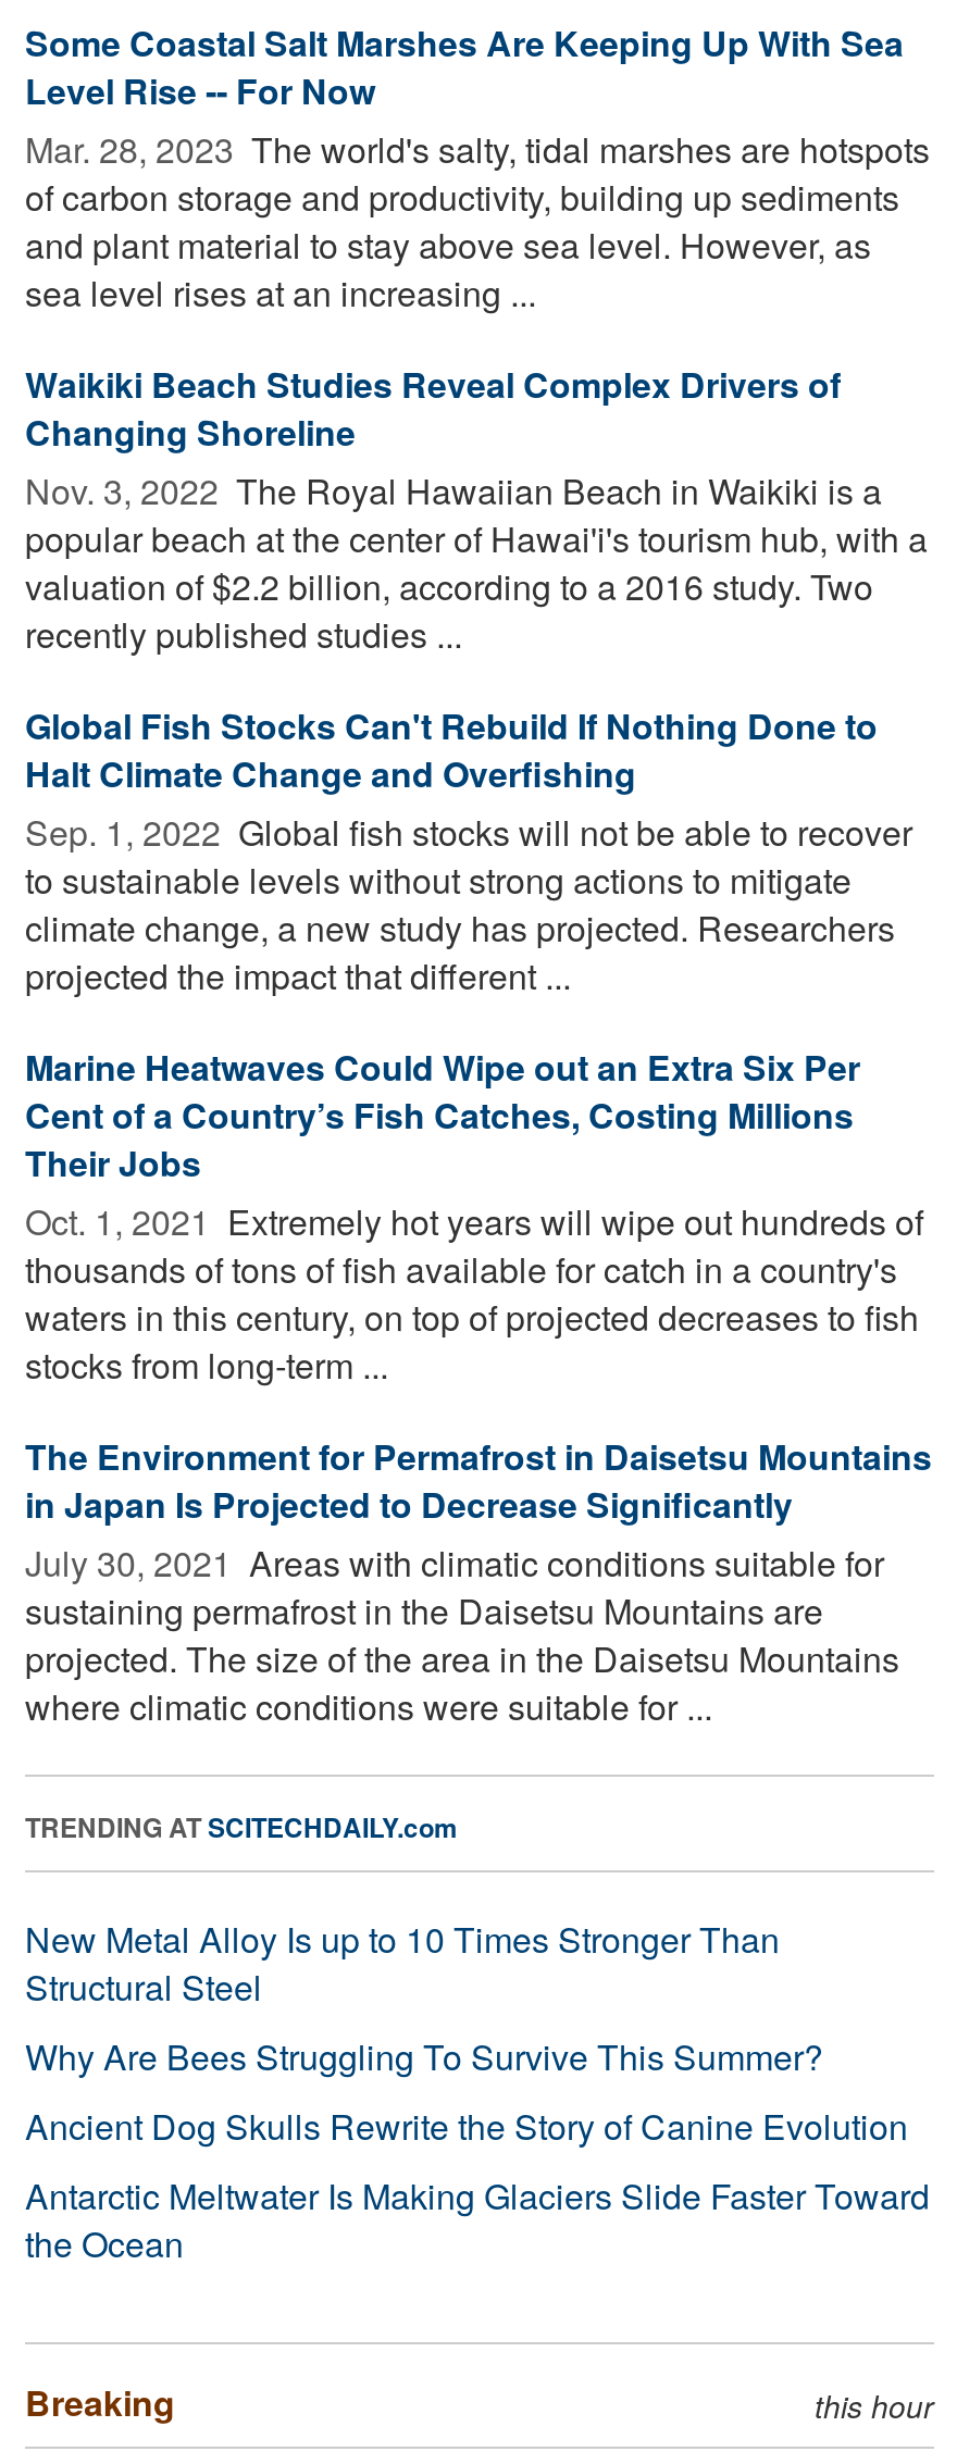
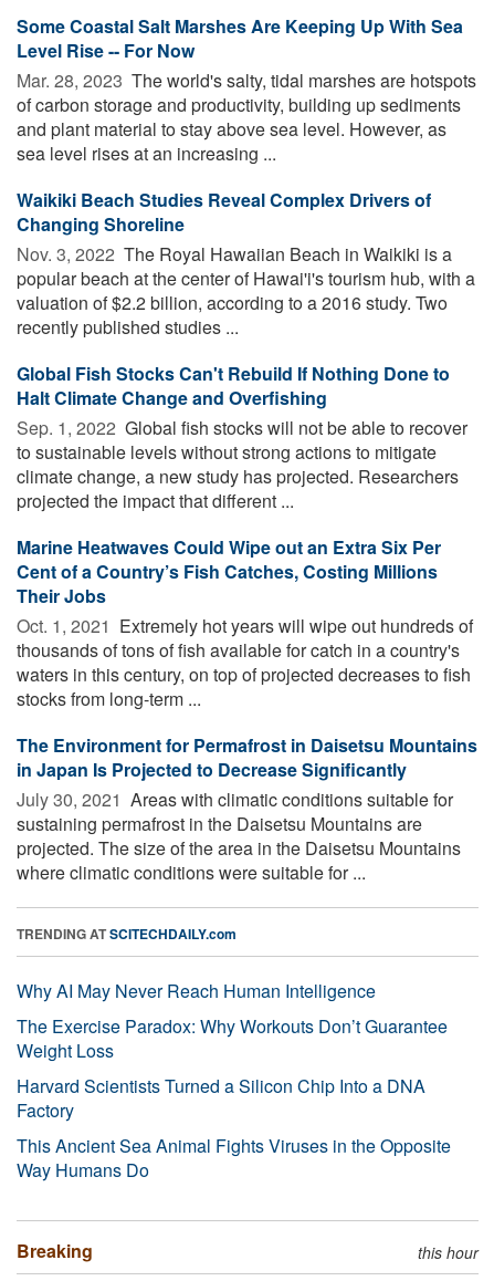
[25,1913,930,2268] New Metal Alloy Is up to 10 Times Stronger Than | Structural Steel | Why Are Bees Struggling To Survive This Summer? | Ancient Dog Skulls Rewrite the Story of Canine Evolution | Antarctic Meltwater Is Making Glaciers Slide Faster Toward | the Ocean -> [17,978,451,1182] Why AI May Never Reach Human Intelligence | The Exercise Paradox: Why Workouts Don’t Guarantee | Weight Loss | Harvard Scientists Turned a Silicon Chip Into a DNA | Factory | This Ancient Sea Animal Fights Viruses in the Opposite | Way Humans Do

